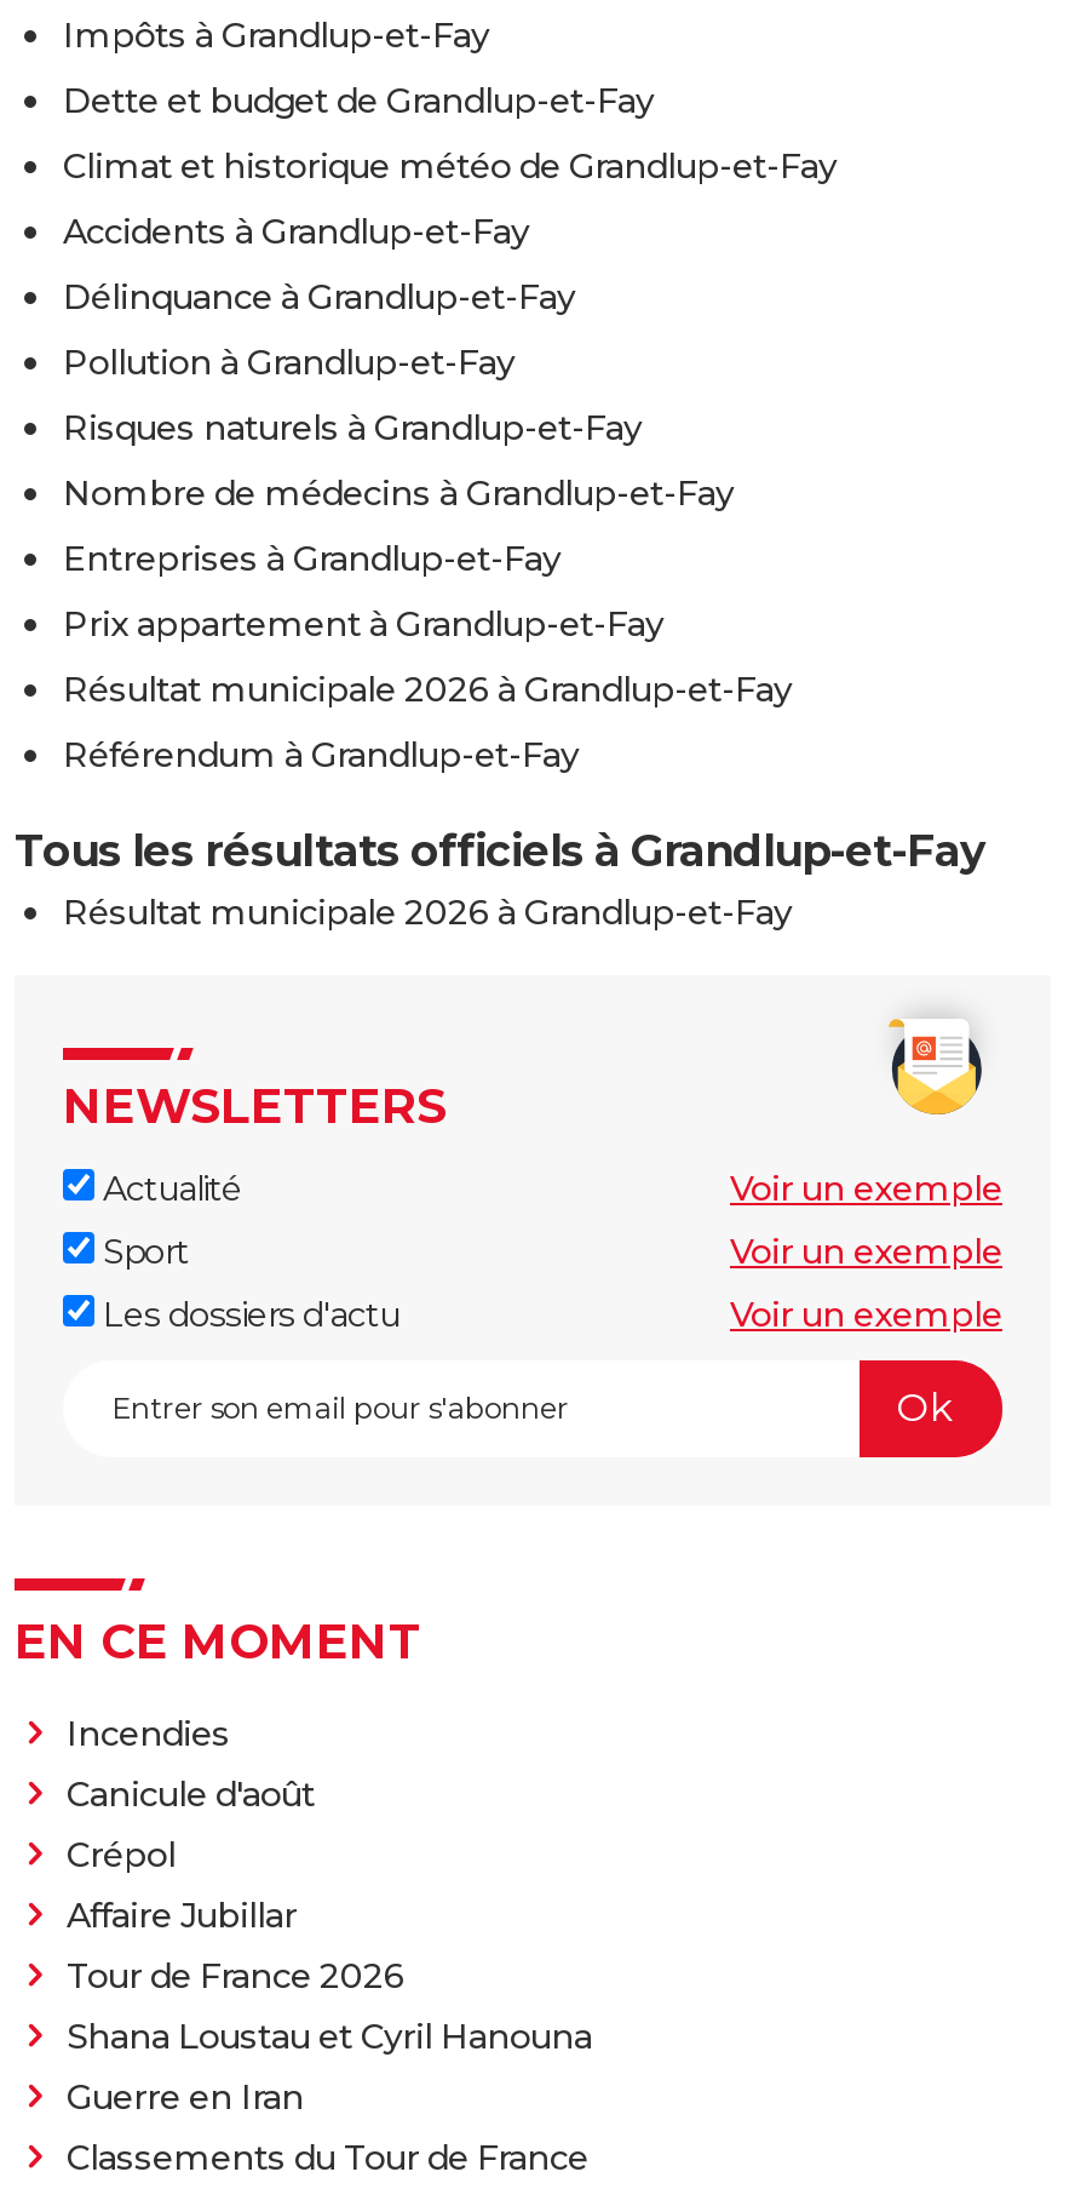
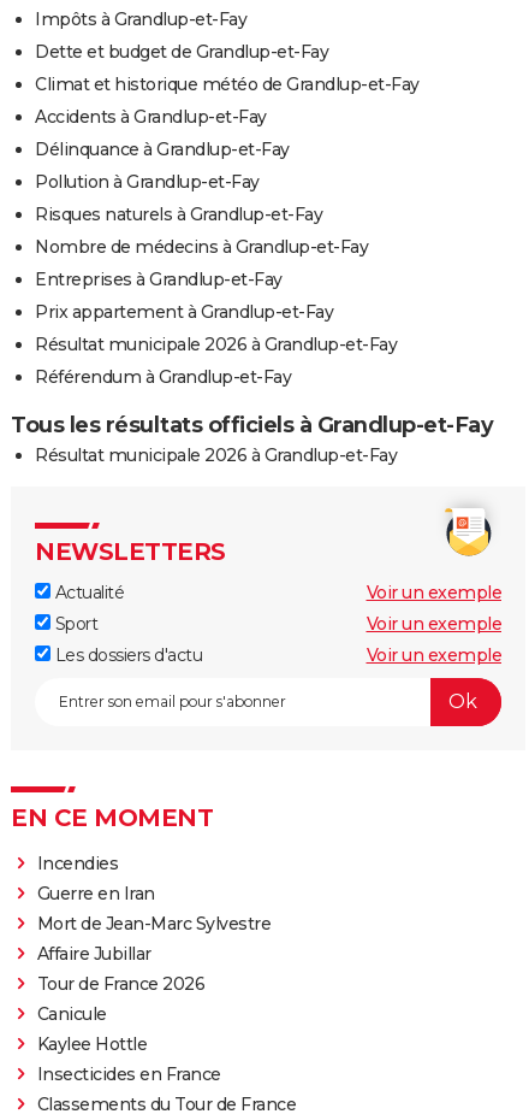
[67,1771,315,1875] Canicule d'août | Crépol -> [37,912,271,934] Mort de Jean-Marc Sylvestre
[67,2013,592,2057] Shana Loustau et Cyril Hanouna -> [37,1003,221,1084] Canicule | Kaylee Hottle | Insecticides en France
moved [67,2074,304,2118] -> [37,882,154,904]: Guerre en Iran

